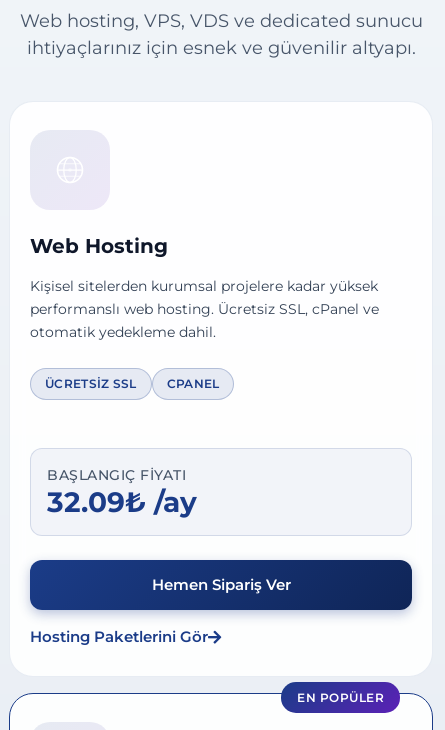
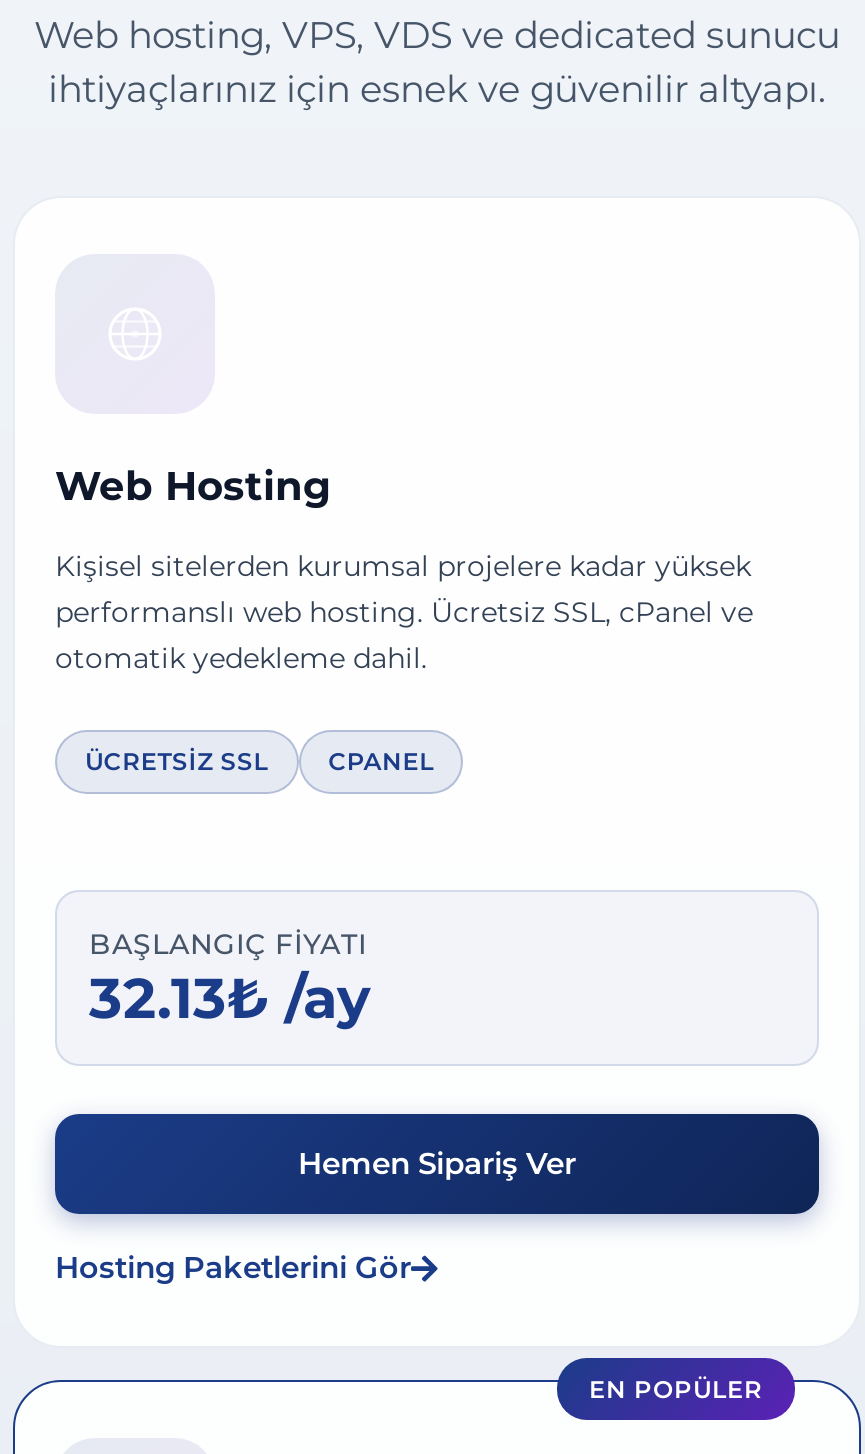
[47,485,197,519] 32.09₺ /ay -> [89,965,371,1033] 32.13₺ /ay

